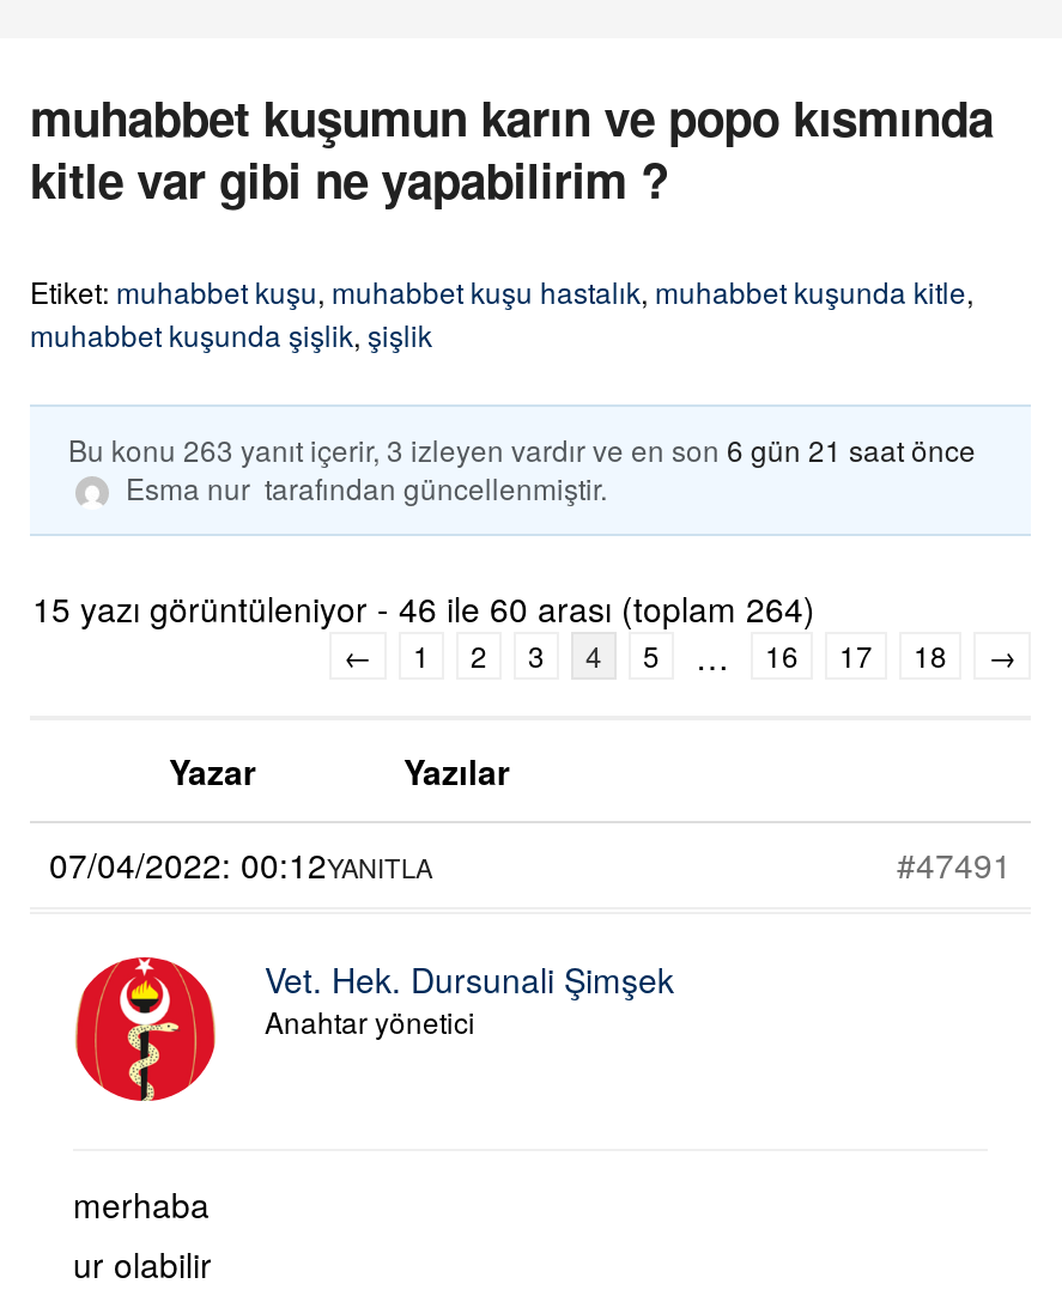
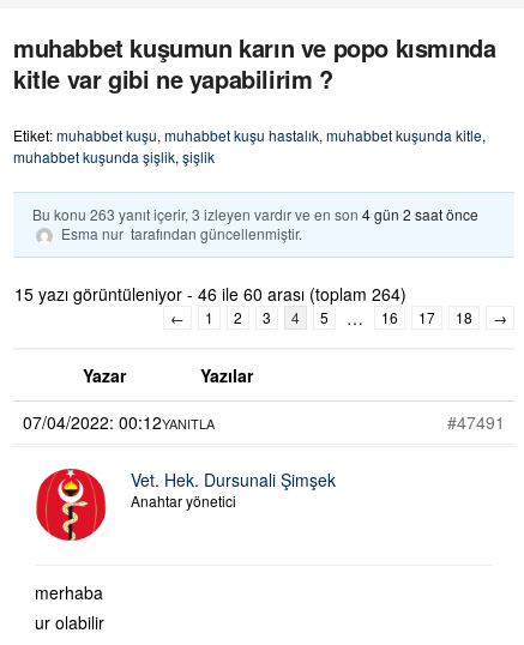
[68,428,976,469] Bu konu 263 yanıt içerir, 3 izleyen vardır ve en son 6 gün 21 saat önce -> [32,204,478,224] Bu konu 263 yanıt içerir, 3 izleyen vardır ve en son 4 gün 2 saat önce

